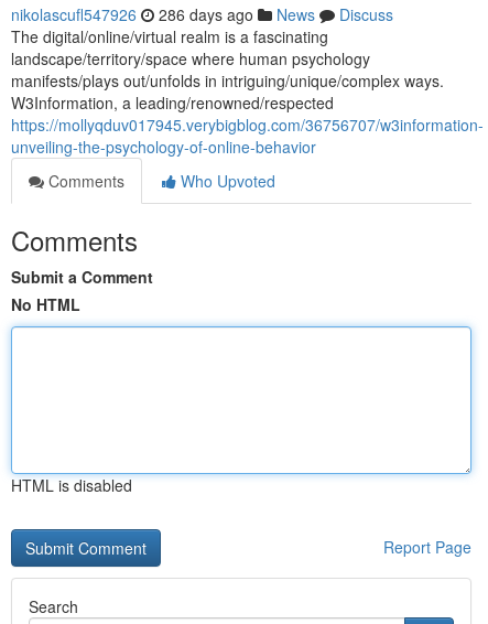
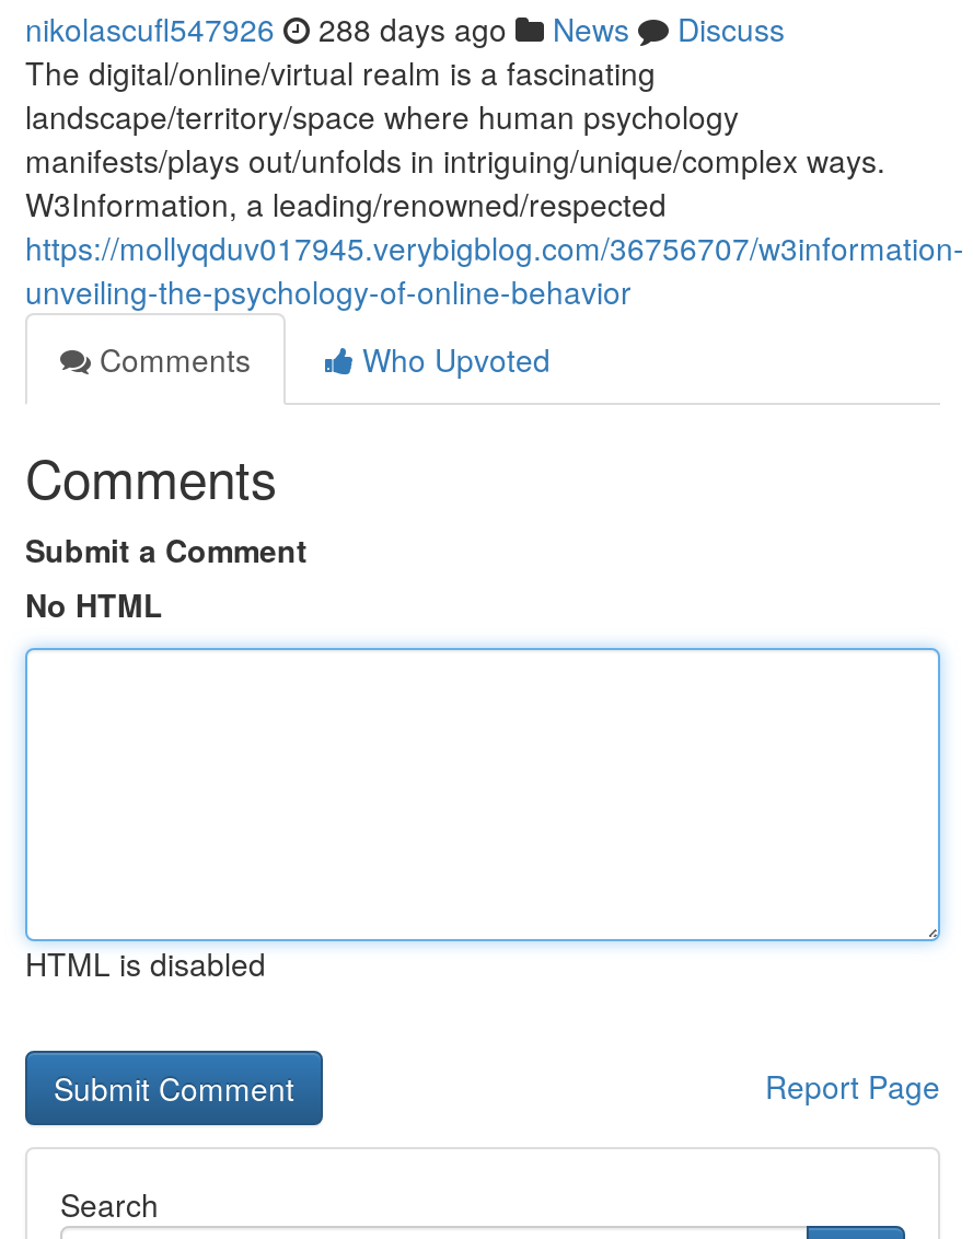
[11,3,393,25] nikolascufl547926 286 days ago News Discuss -> [25,7,785,50] nikolascufl547926 288 days ago News Discuss

